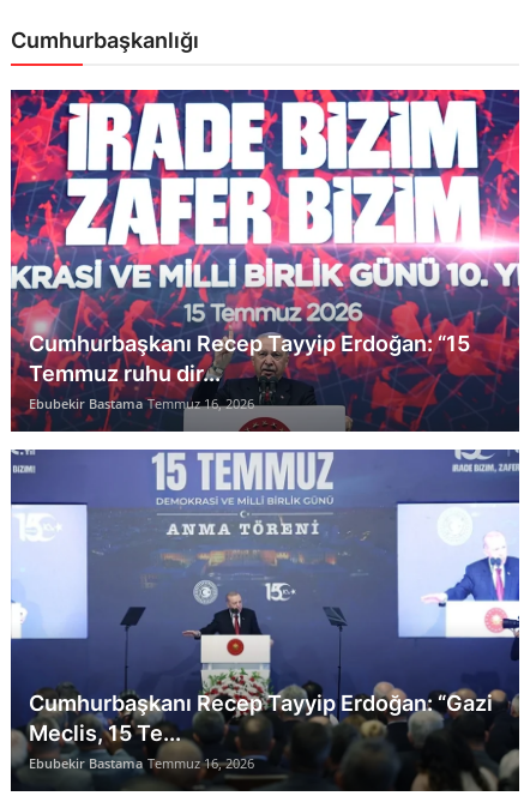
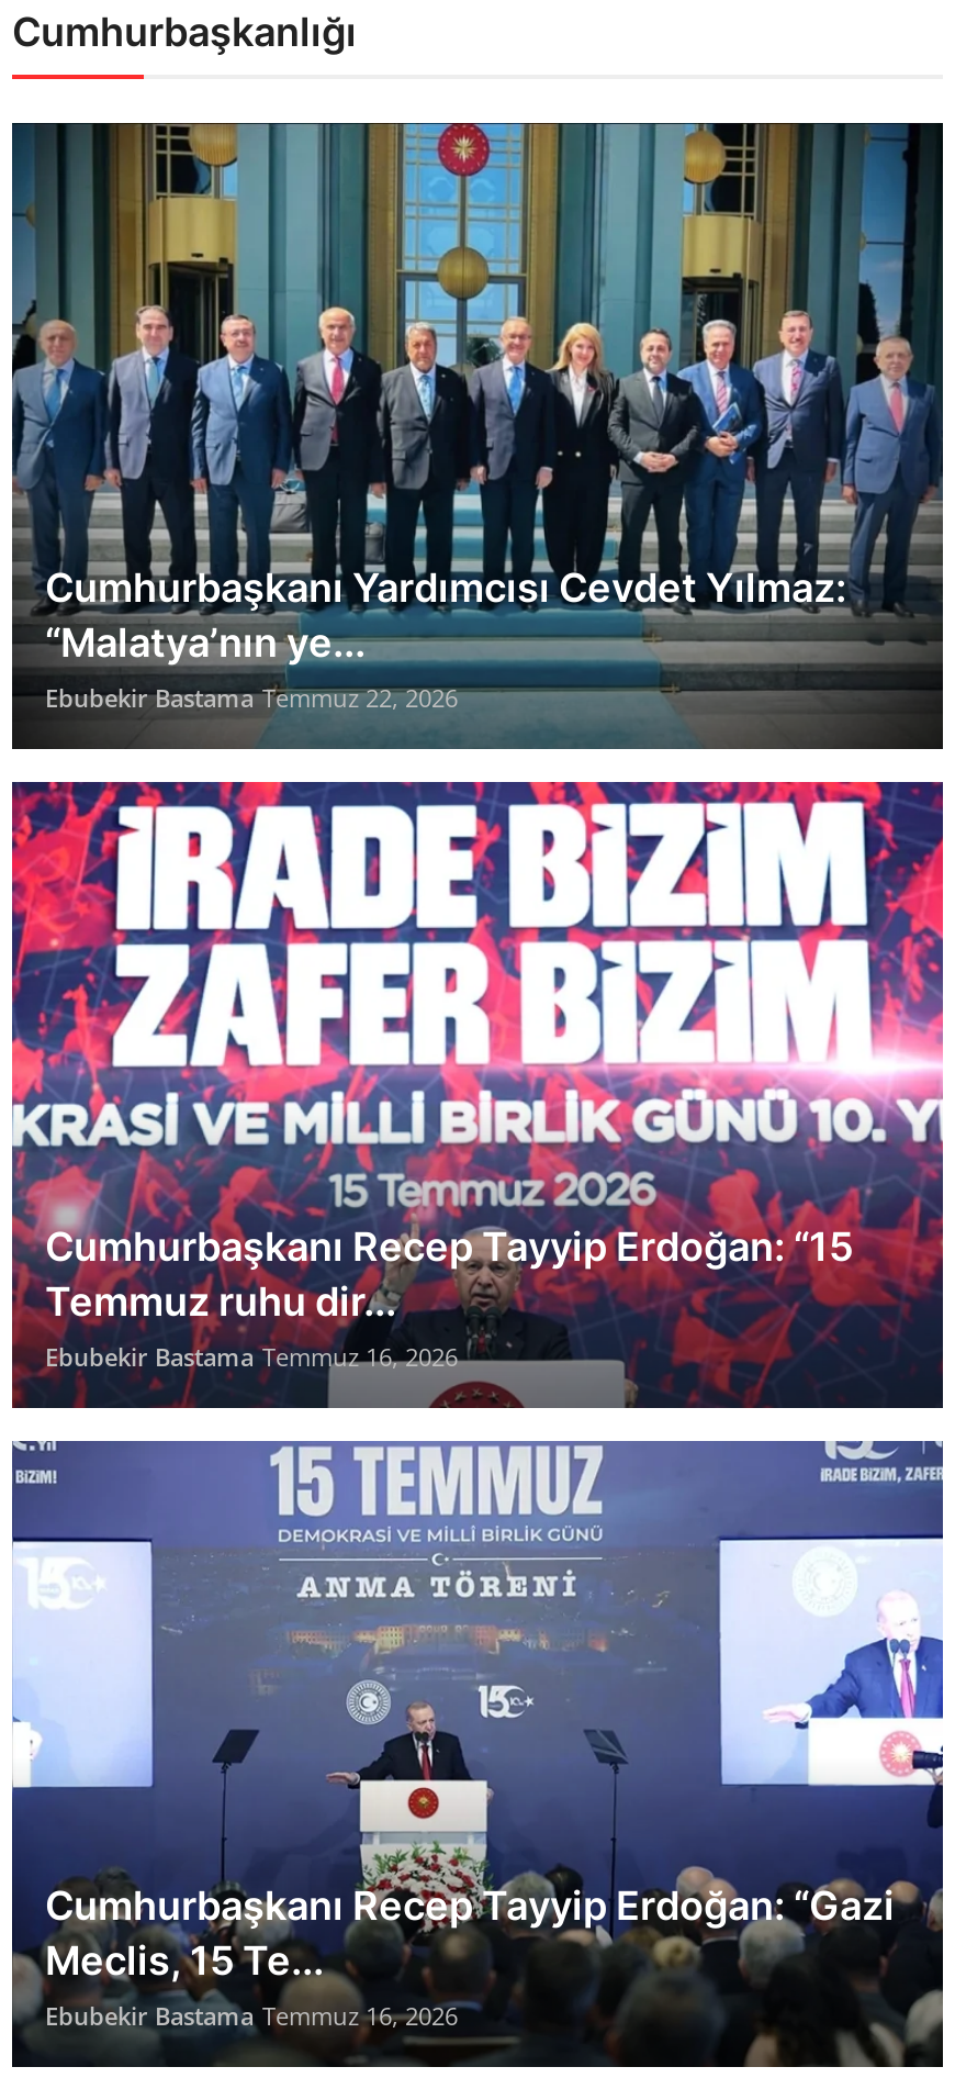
none -> [10,121,945,749] [image] | Cumhurbaşkanı Yardımcısı Cevdet Yılmaz: | “Malatya’nın ye... | Ebubekir Bastama Temmuz 22, 2026

